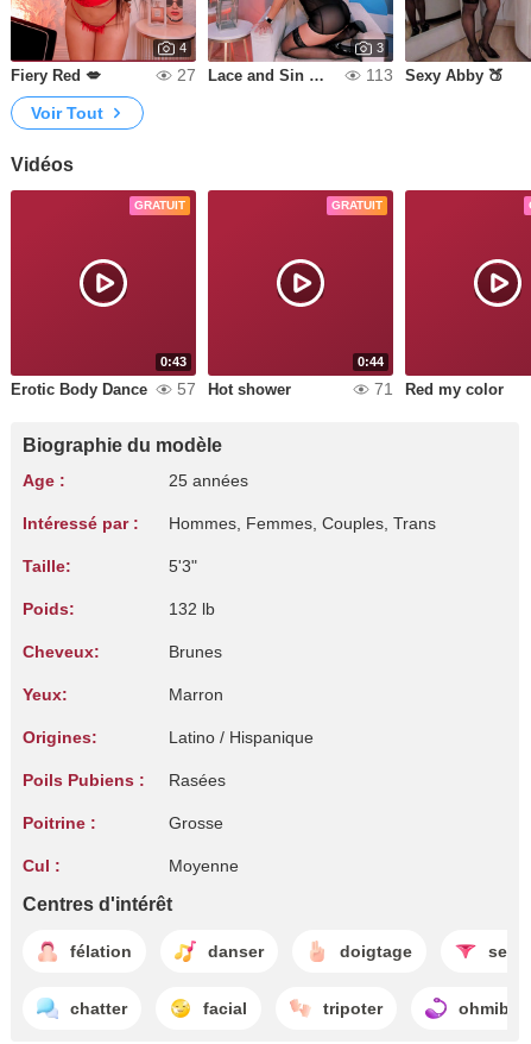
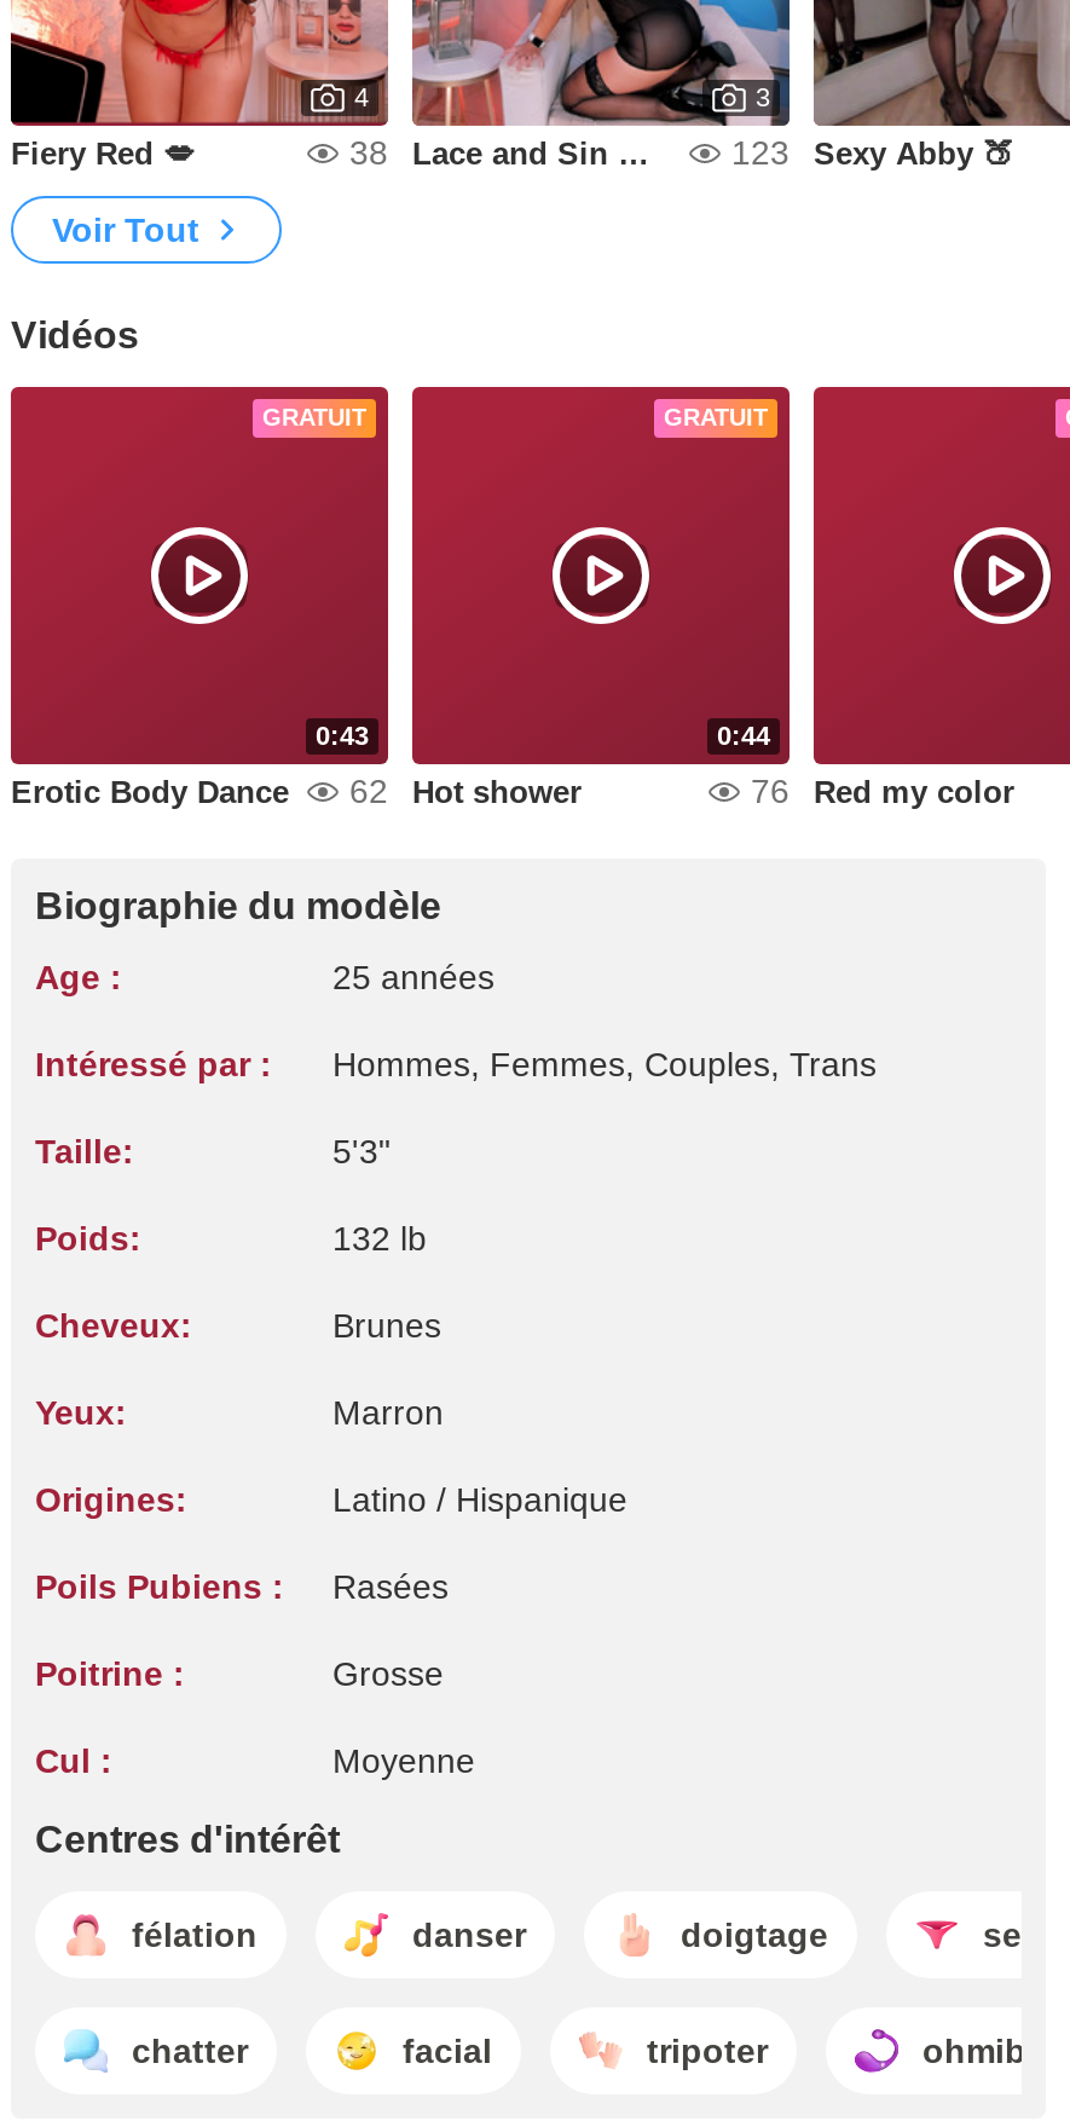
[177,65,196,84] 27 -> [349,133,388,172] 38
[366,65,393,84] 113 -> [731,133,790,172] 123
[11,379,291,398] Erotic Body Dance 57 Hot shower -> [11,771,582,810] Erotic Body Dance 62 Hot shower
[374,379,504,398] 71 Red my color -> [751,771,1014,810] 76 Red my color

